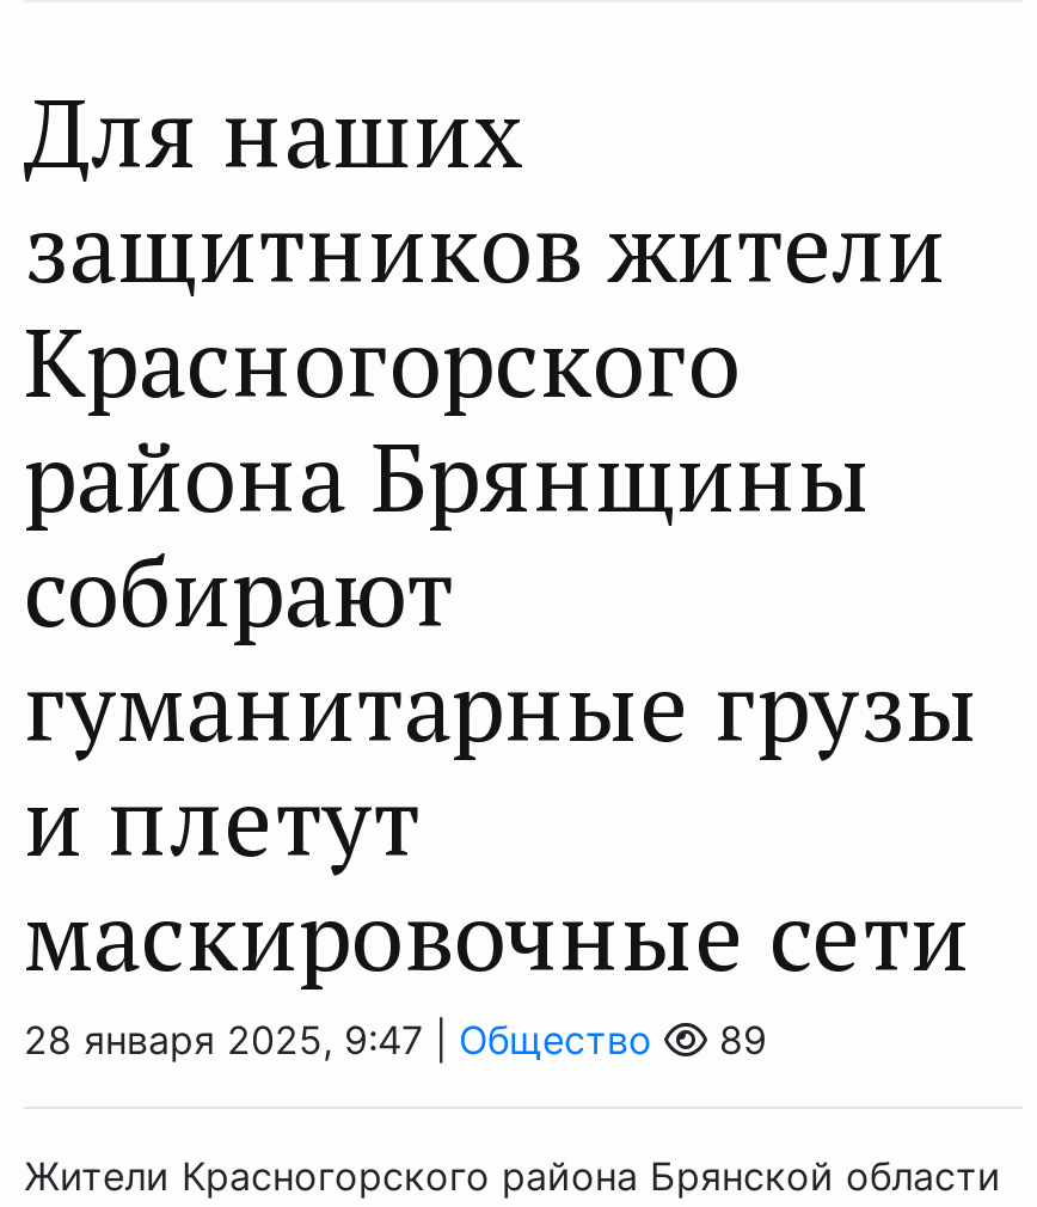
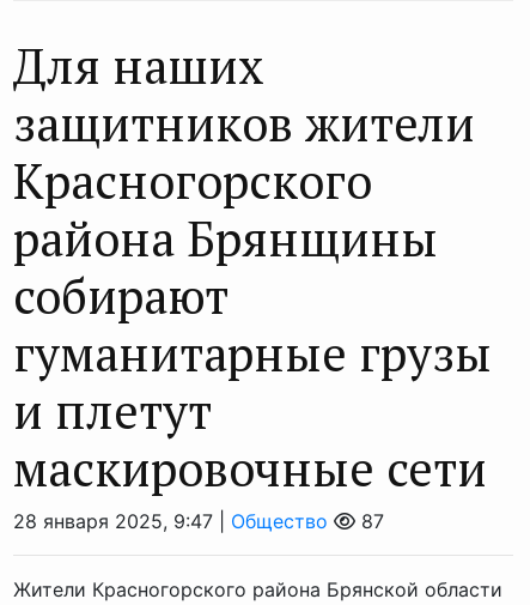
[707,1016,767,1064] 89 -> [355,509,384,533] 87

